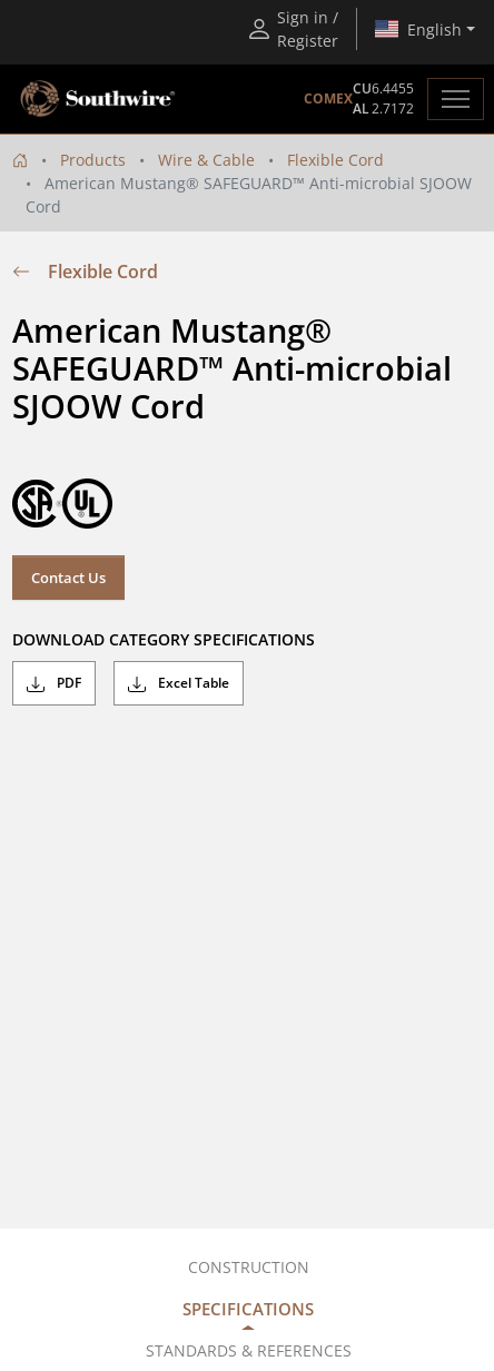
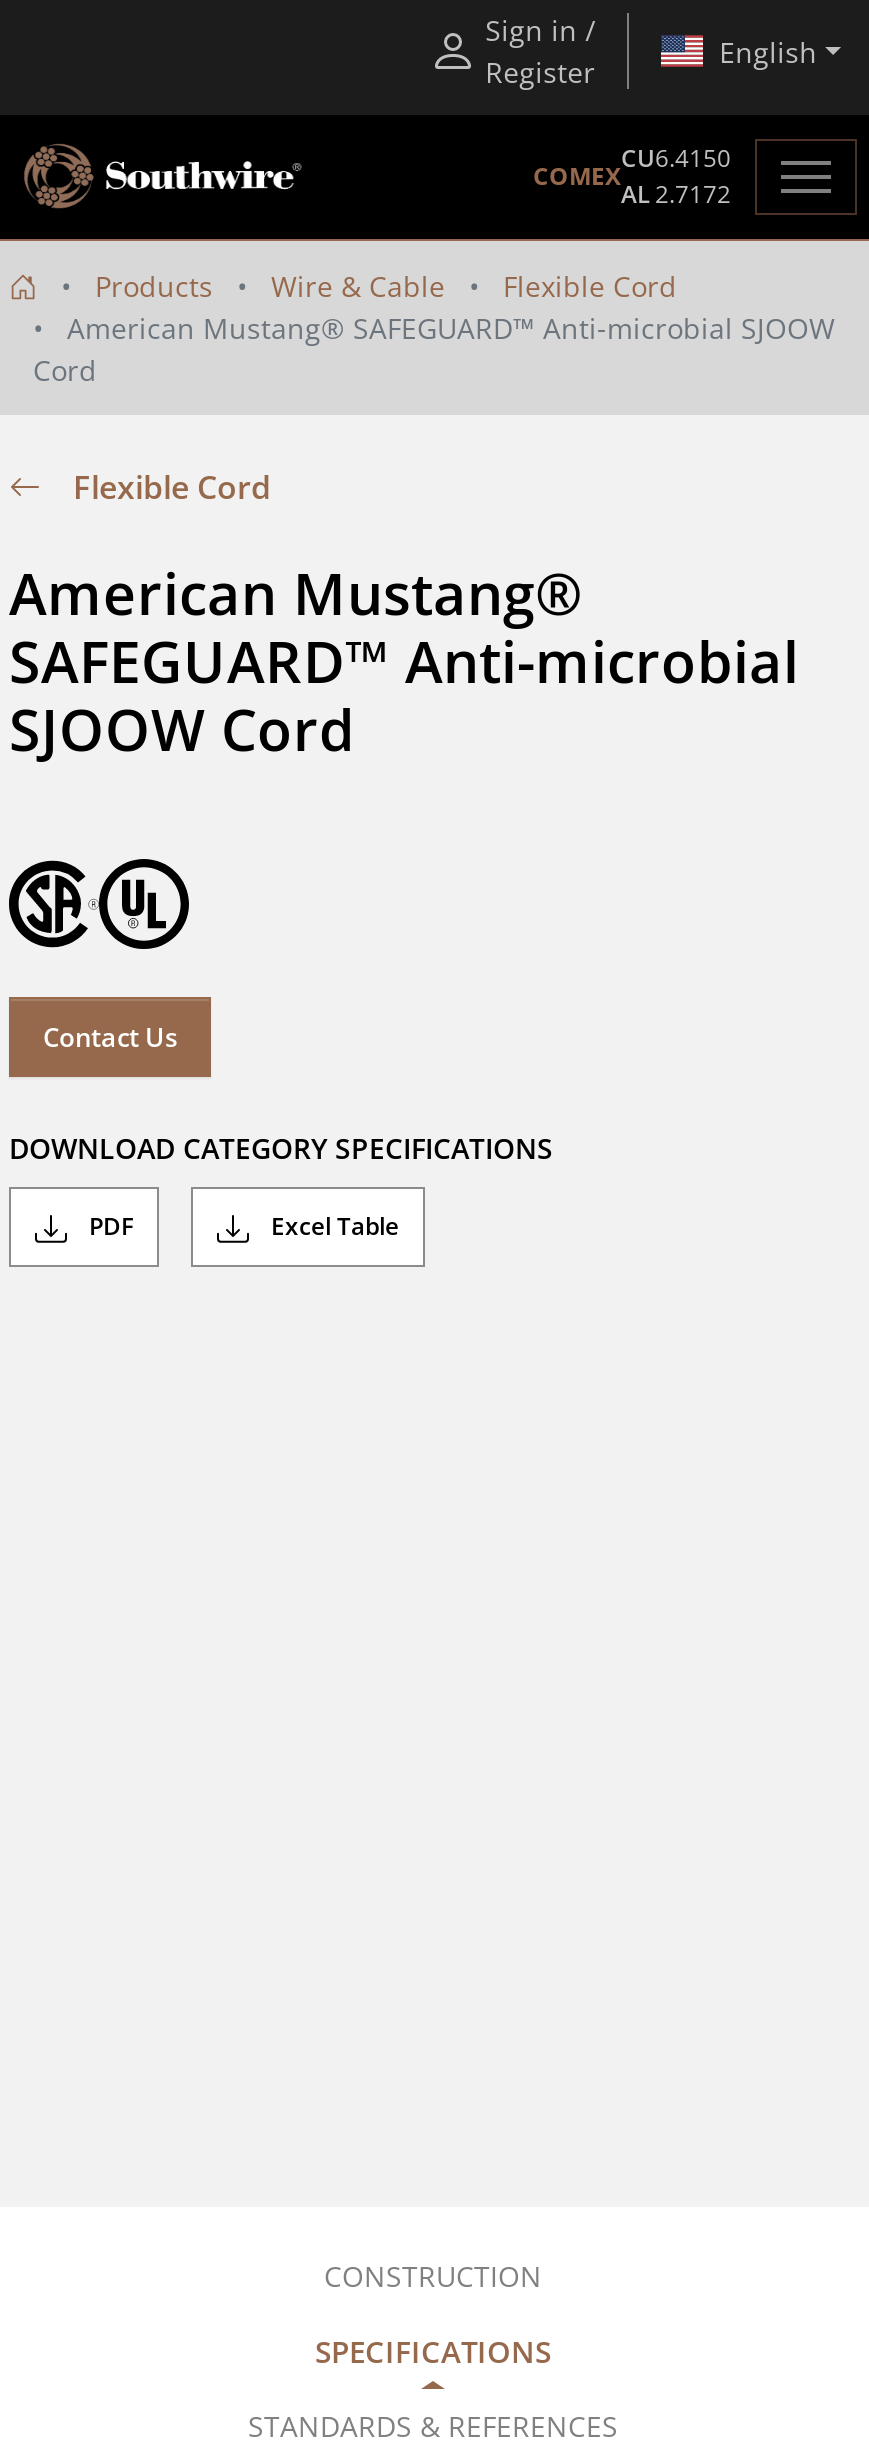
[353,79,414,98] CU6.4455 -> [621,141,731,175] CU6.4150

